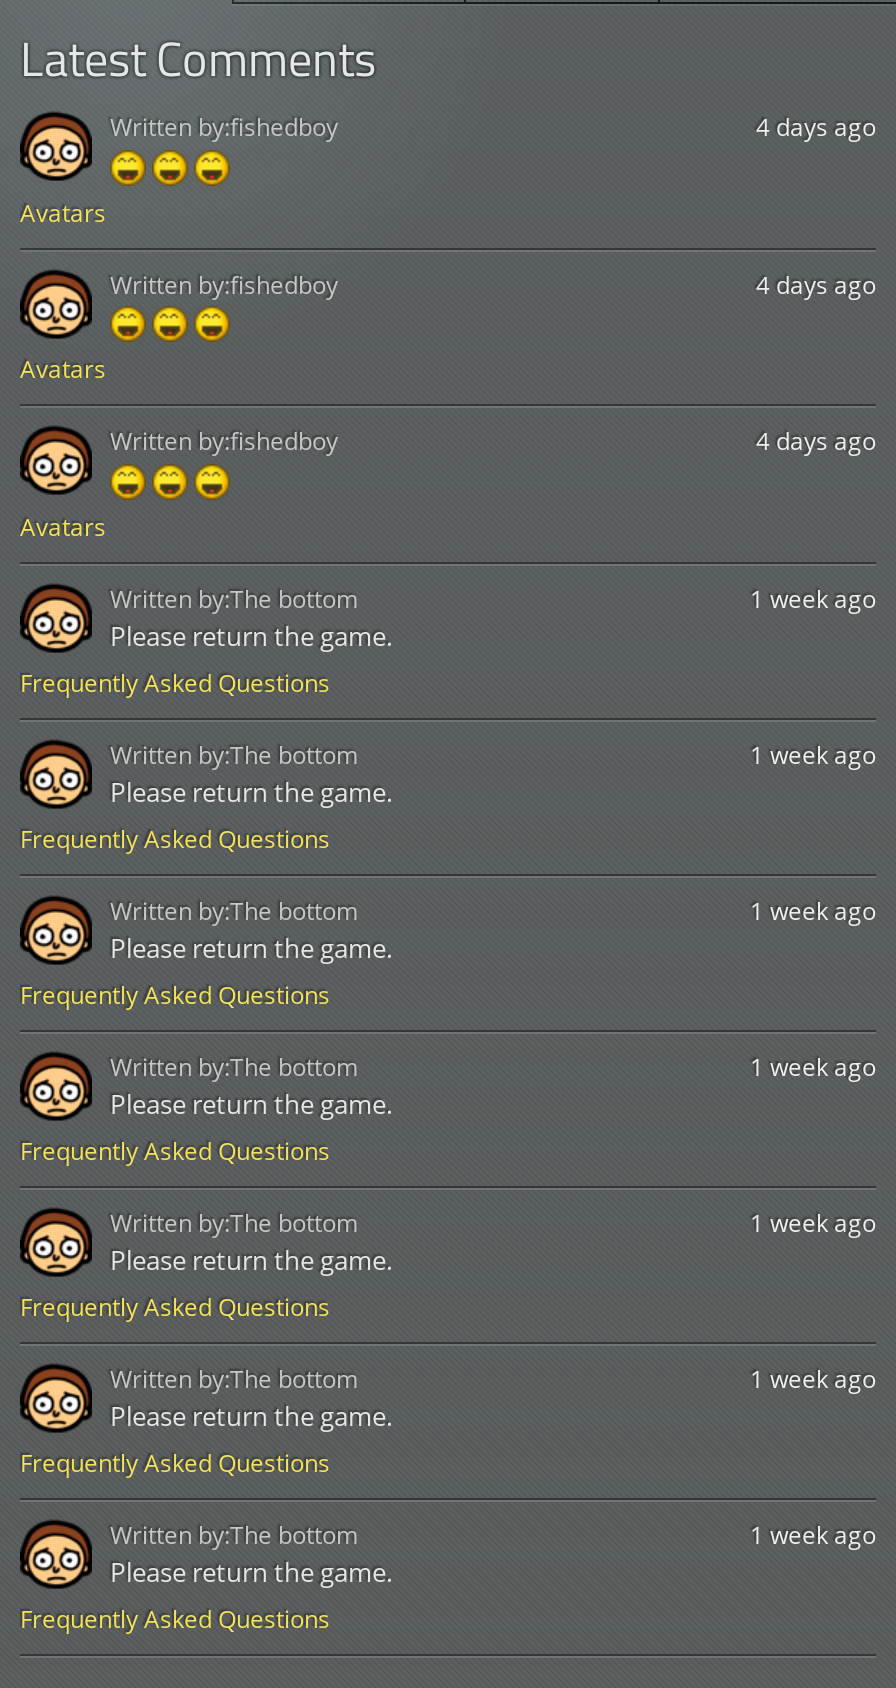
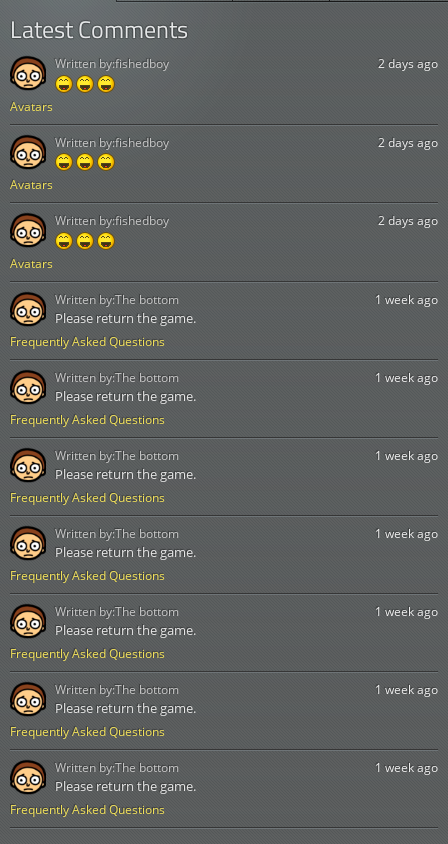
[756,110,876,144] 4 days ago -> [378,55,438,72] 2 days ago
[756,267,876,301] 4 days ago -> [378,133,438,150] 2 days ago
[756,424,876,458] 4 days ago -> [378,212,438,229] 2 days ago

